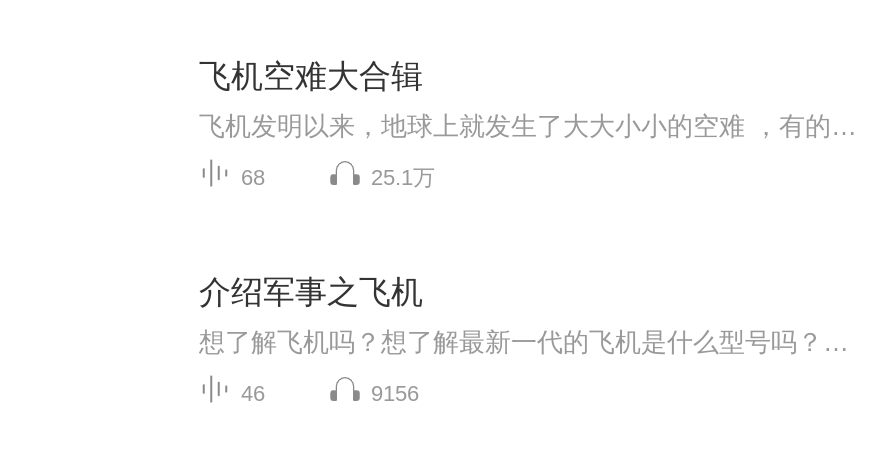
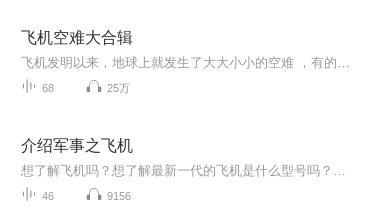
[371,165,435,189] 25.1万 -> [107,82,130,94] 25万

